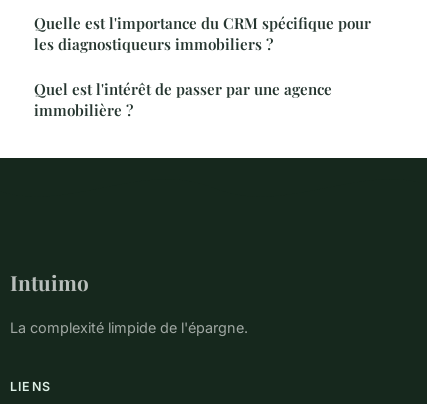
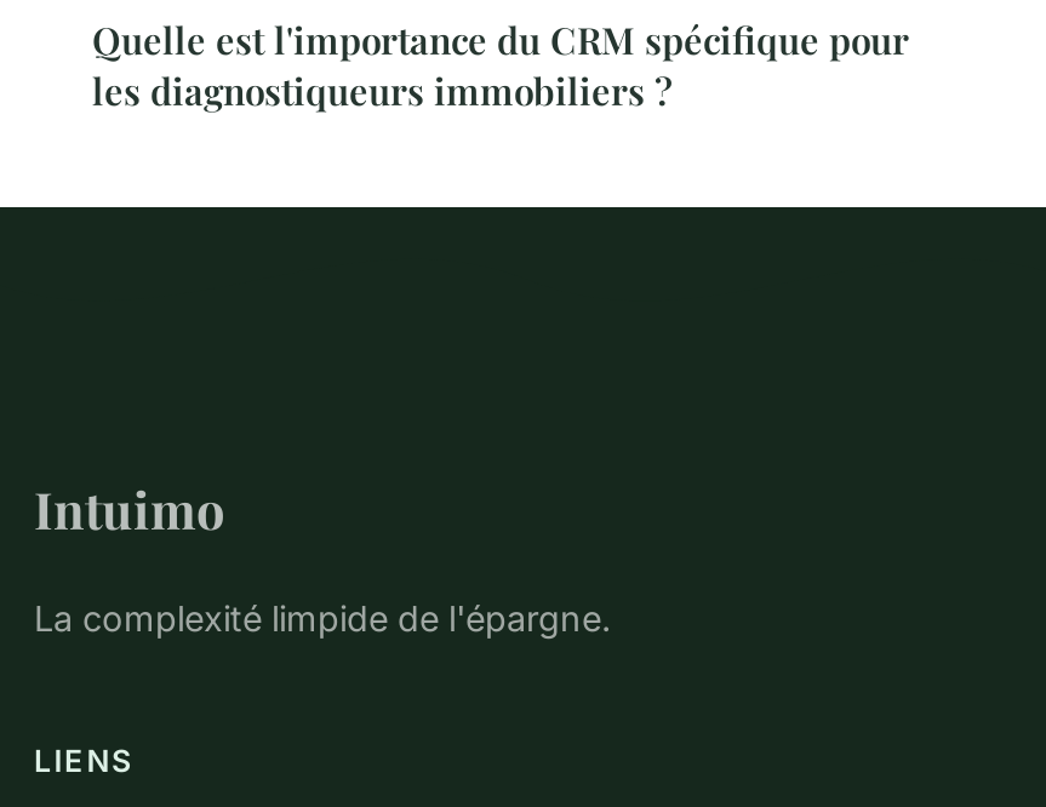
[34,79,332,120] Quel est l'intérêt de passer par une agence | immobilière ? -> none

